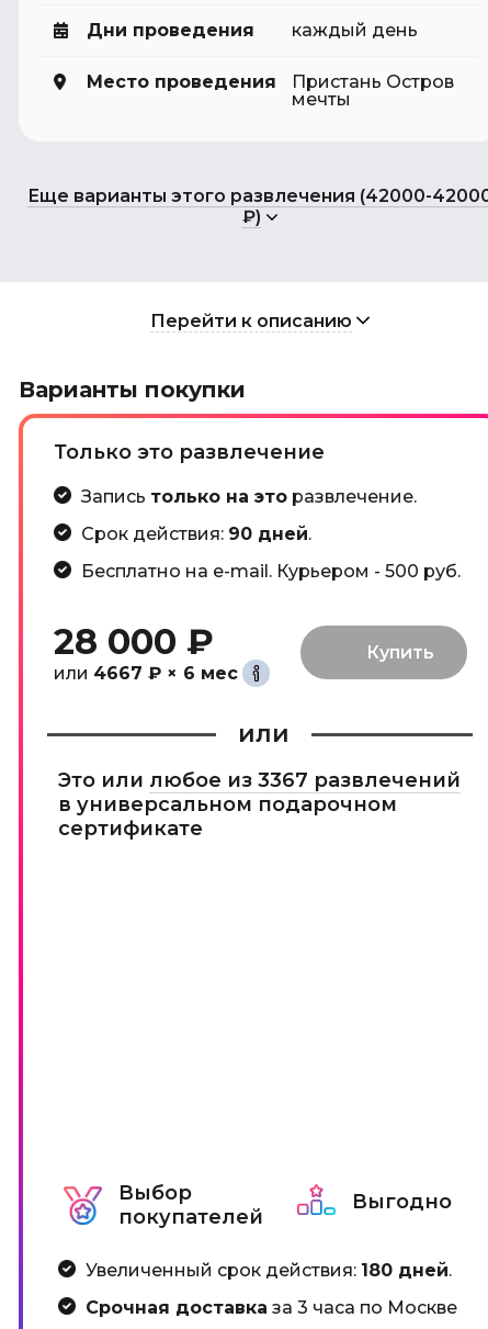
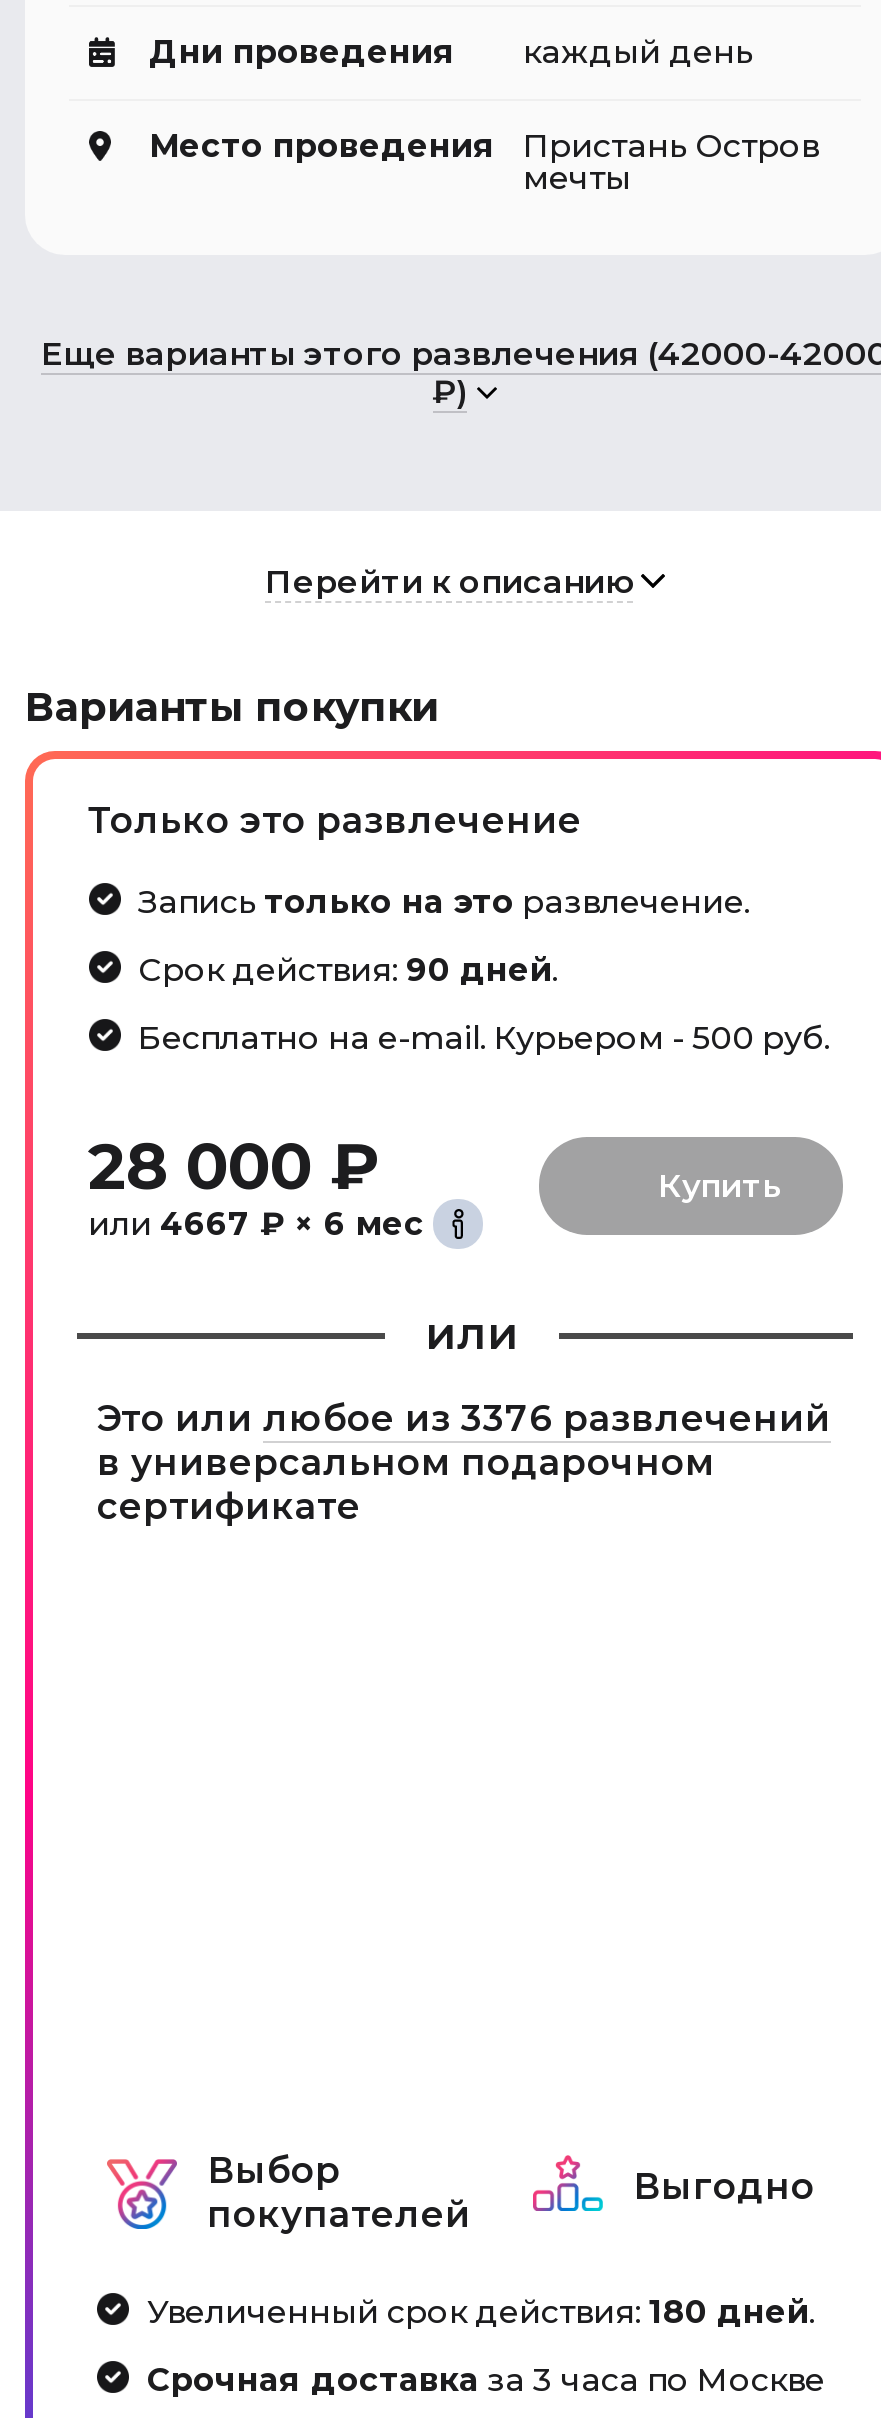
[58,768,461,792] Это или любое из 3367 развлечений -> [97,1397,831,1441] Это или любое из 3376 развлечений

